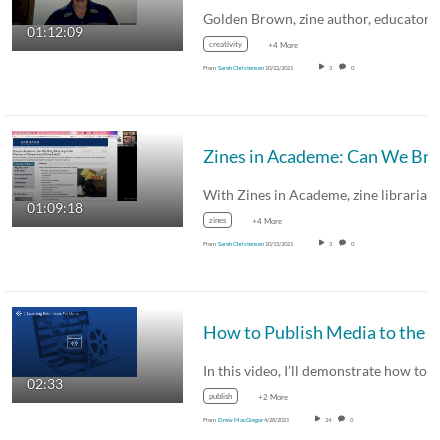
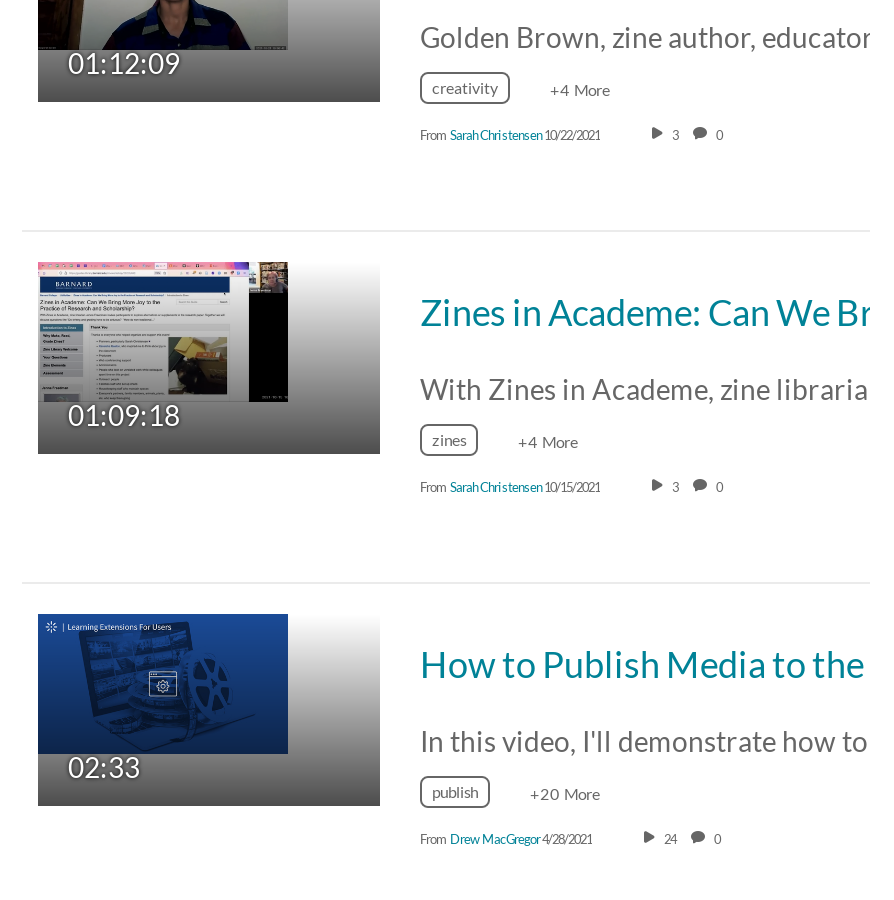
[258,392,288,402] +2 More -> [530,784,600,804] +20 More

